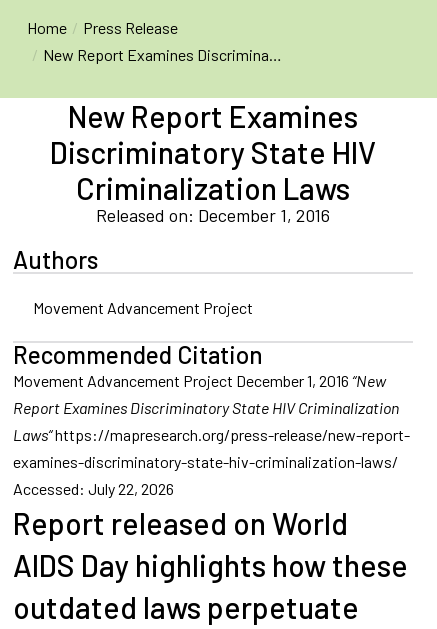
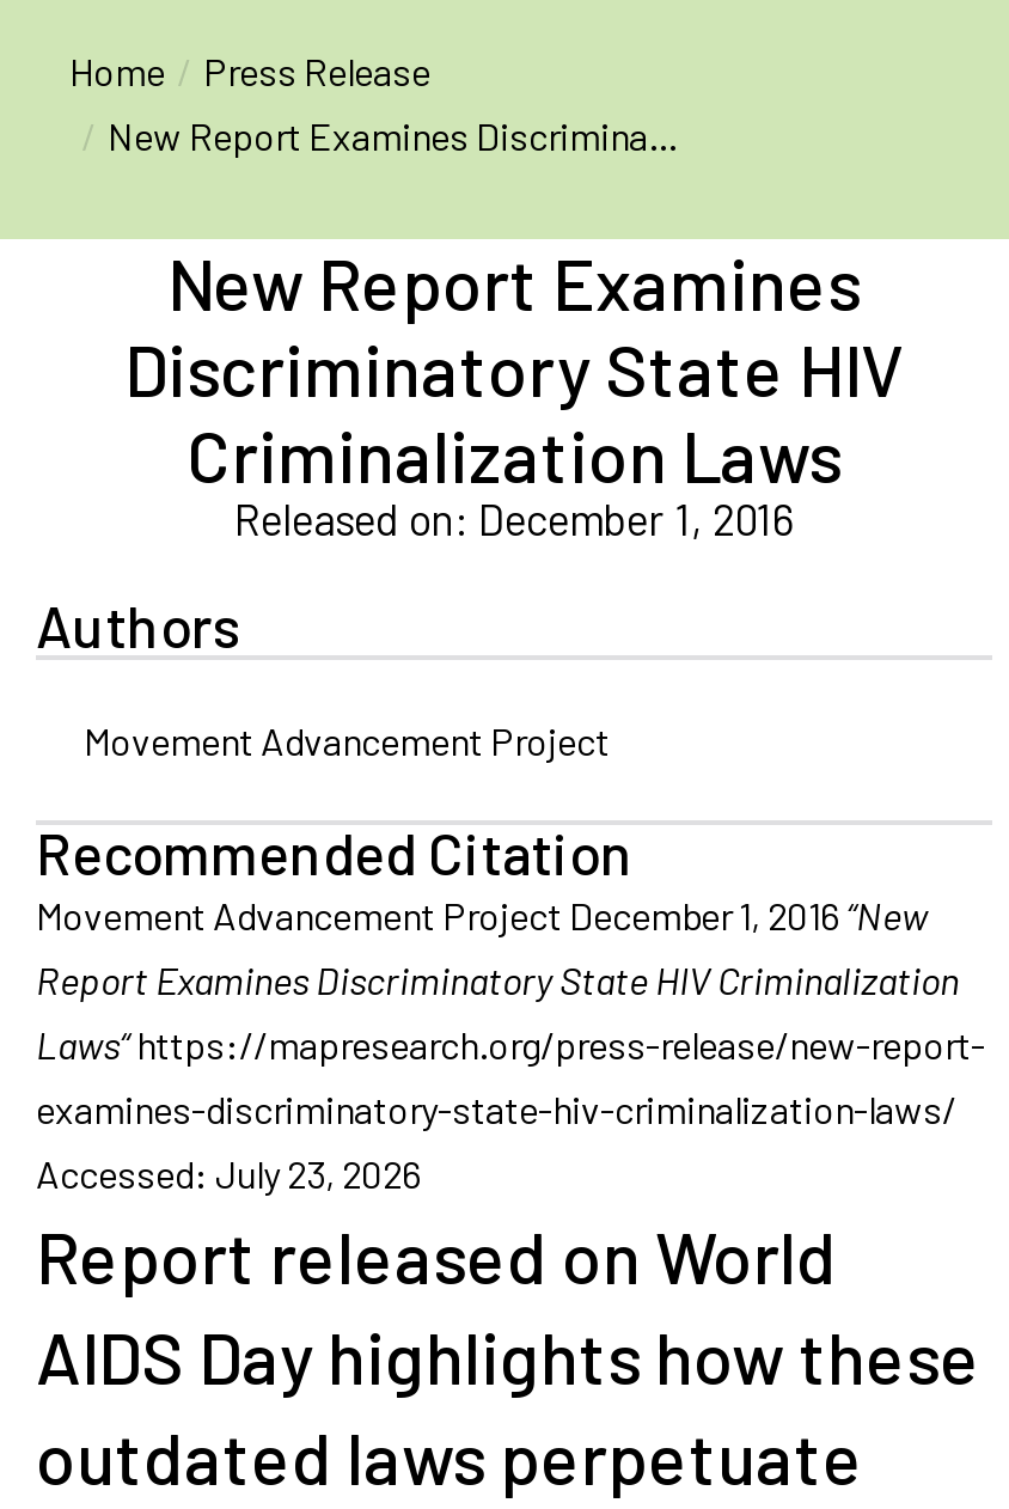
[13,479,174,498] Accessed: July 22, 2026 -> [36,1150,421,1196] Accessed: July 23, 2026

